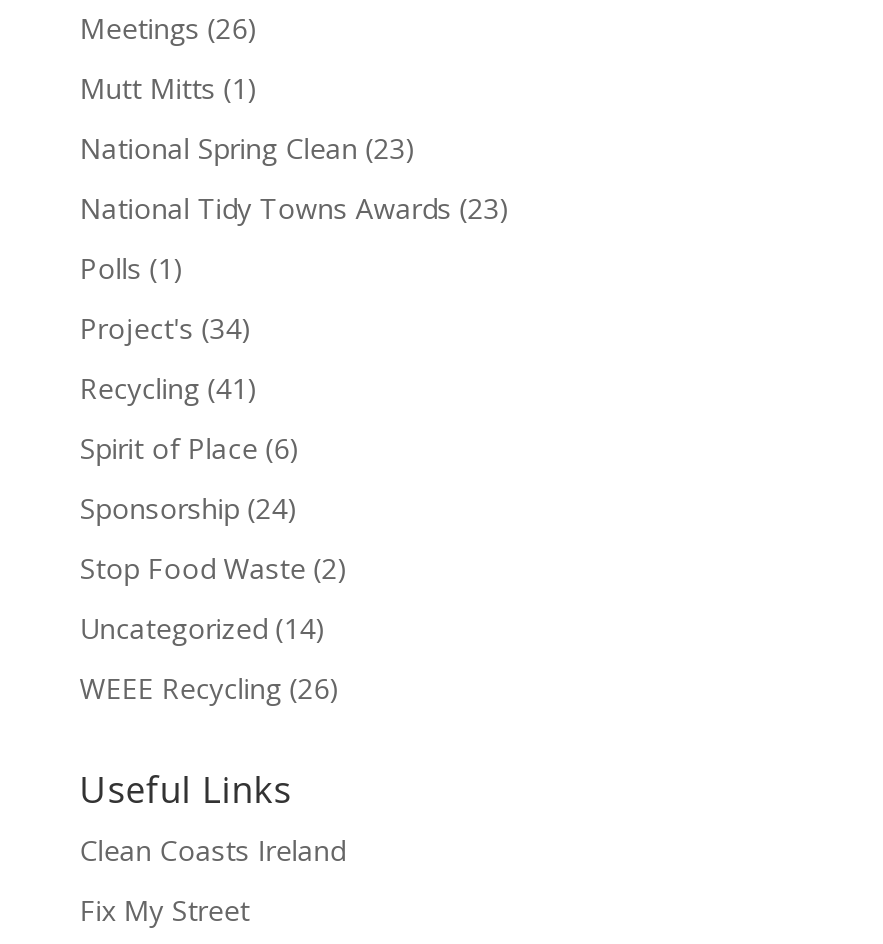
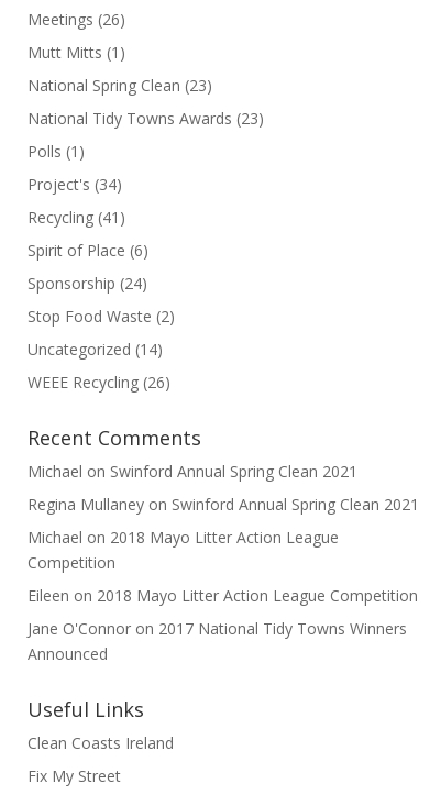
none -> [27,424,419,664] Recent Comments | Michael on Swinford Annual Spring Clean 2021 | Regina Mullaney on Swinford Annual Spring Clean 2021 | Michael on 2018 Mayo Litter Action League | Competition | Eileen on 2018 Mayo Litter Action League Competition | Jane O'Connor on 2017 National Tidy Towns Winners | Announced

